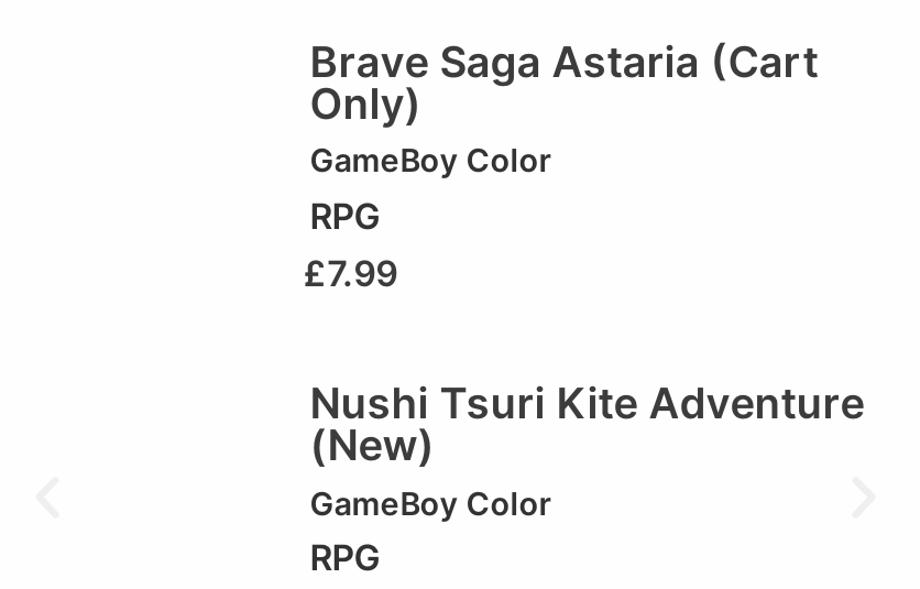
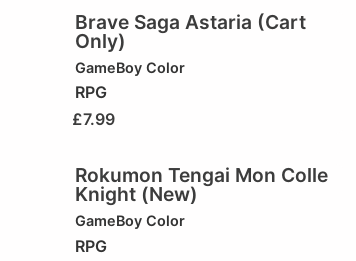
[310,377,865,471] Nushi Tsuri Kite Adventure | (New) -> [75,163,328,206] Rokumon Tengai Mon Colle | Knight (New)

